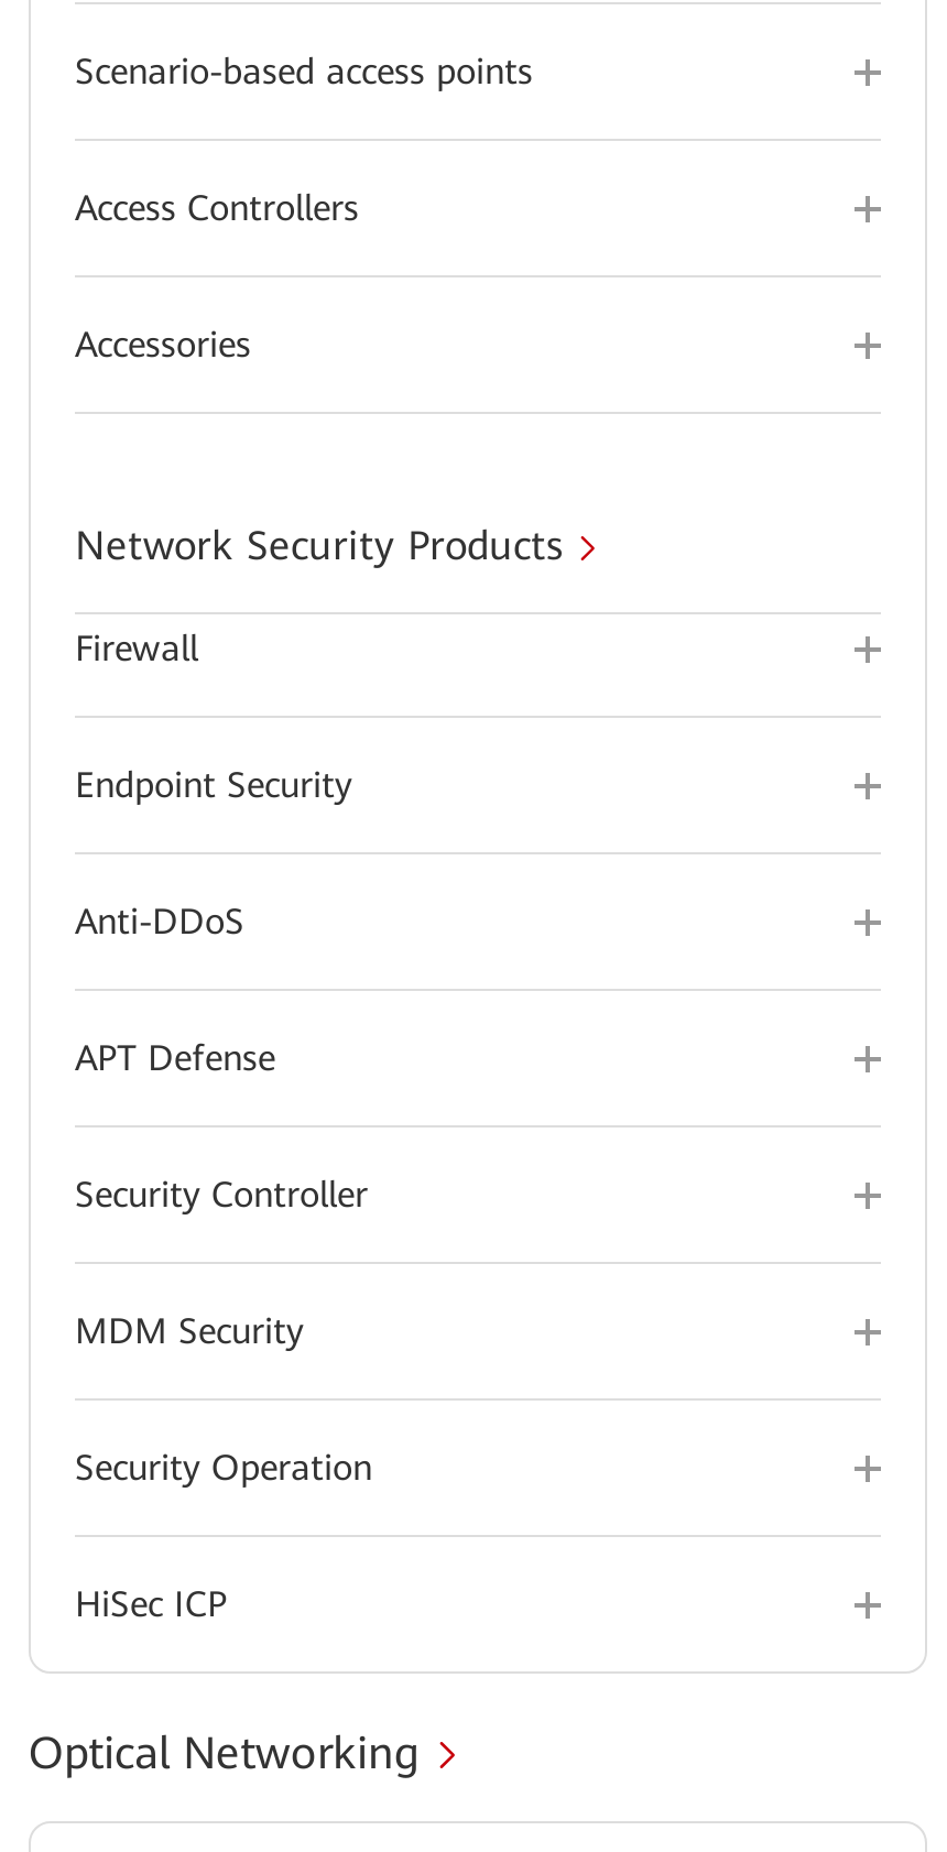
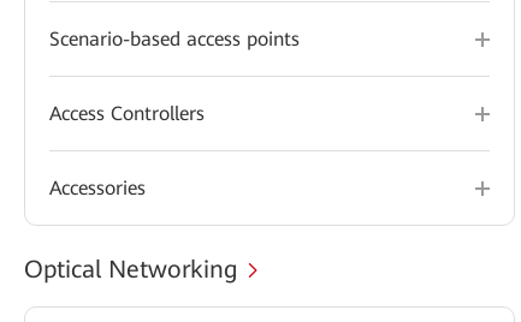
[75,522,564,1625] Network Security Products | Firewall | Endpoint Security | Anti-DDoS | APT Defense | Security Controller | MDM Security | Security Operation | HiSec ICP -> none

